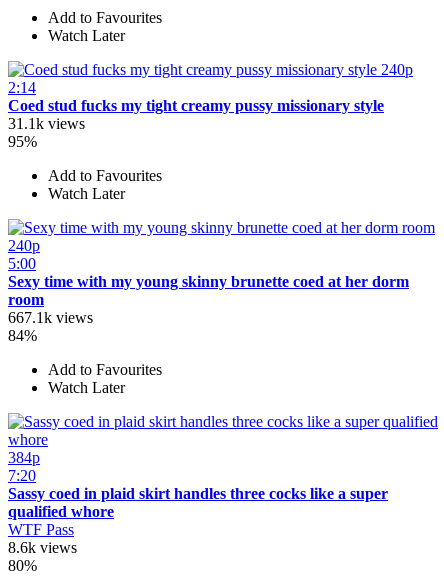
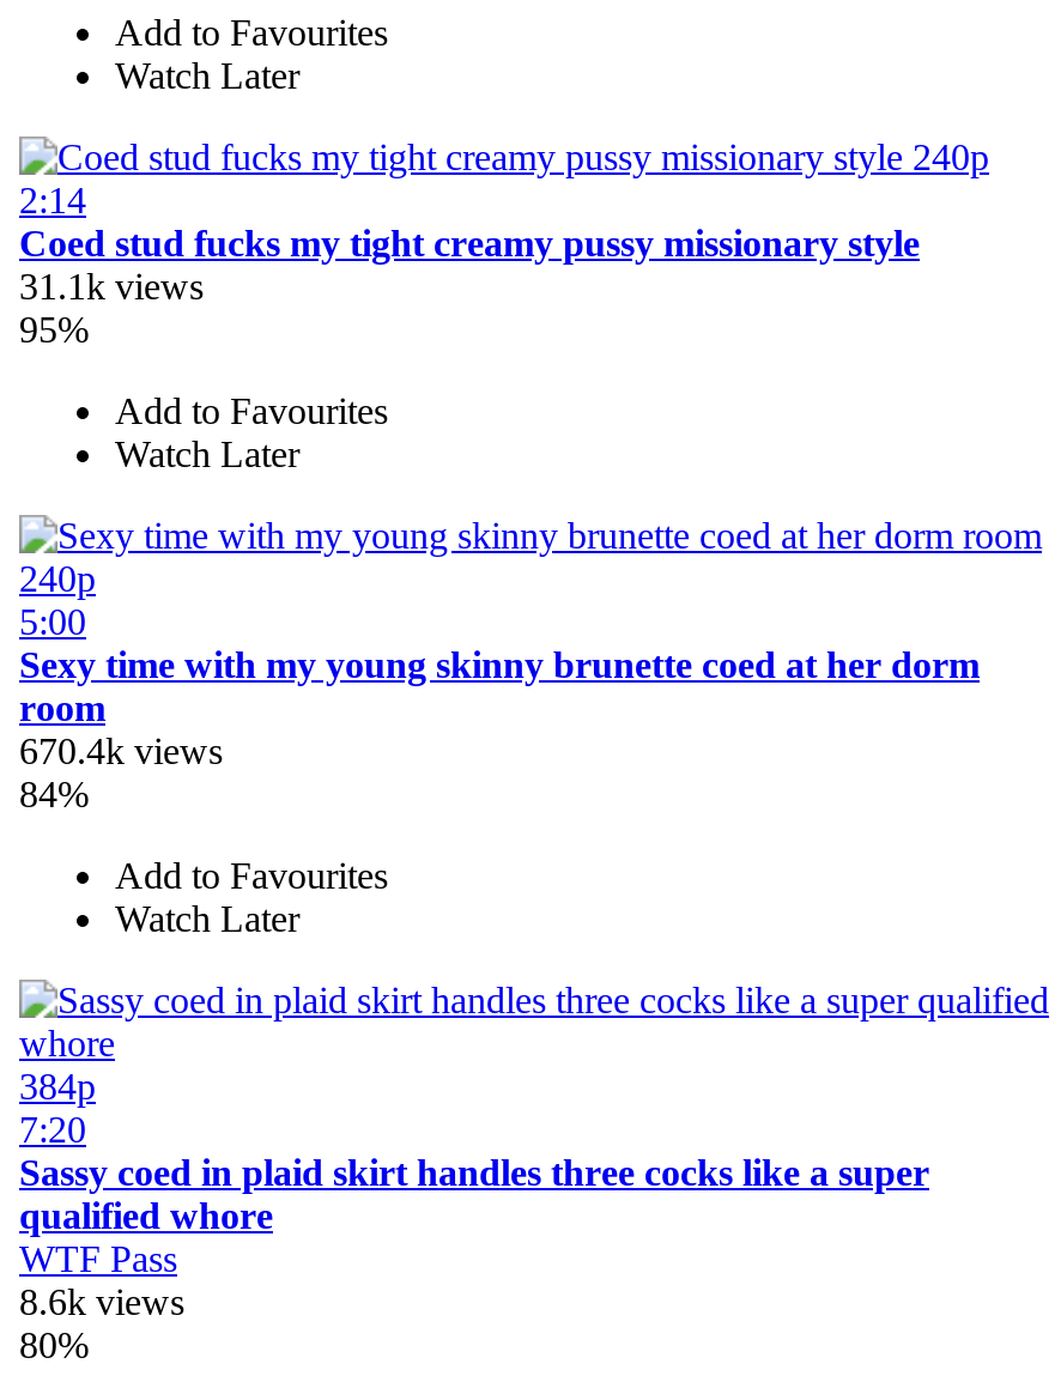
[8,309,93,326] 667.1k views -> [19,730,223,771] 670.4k views

